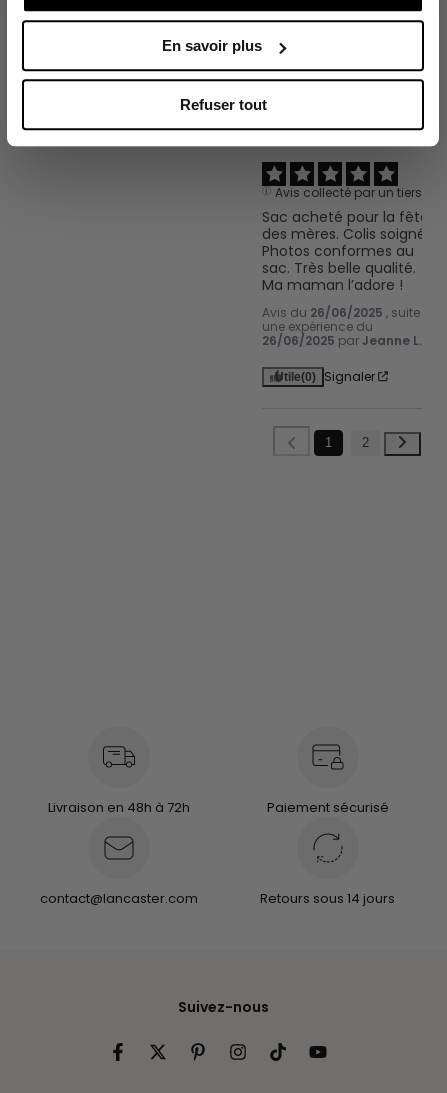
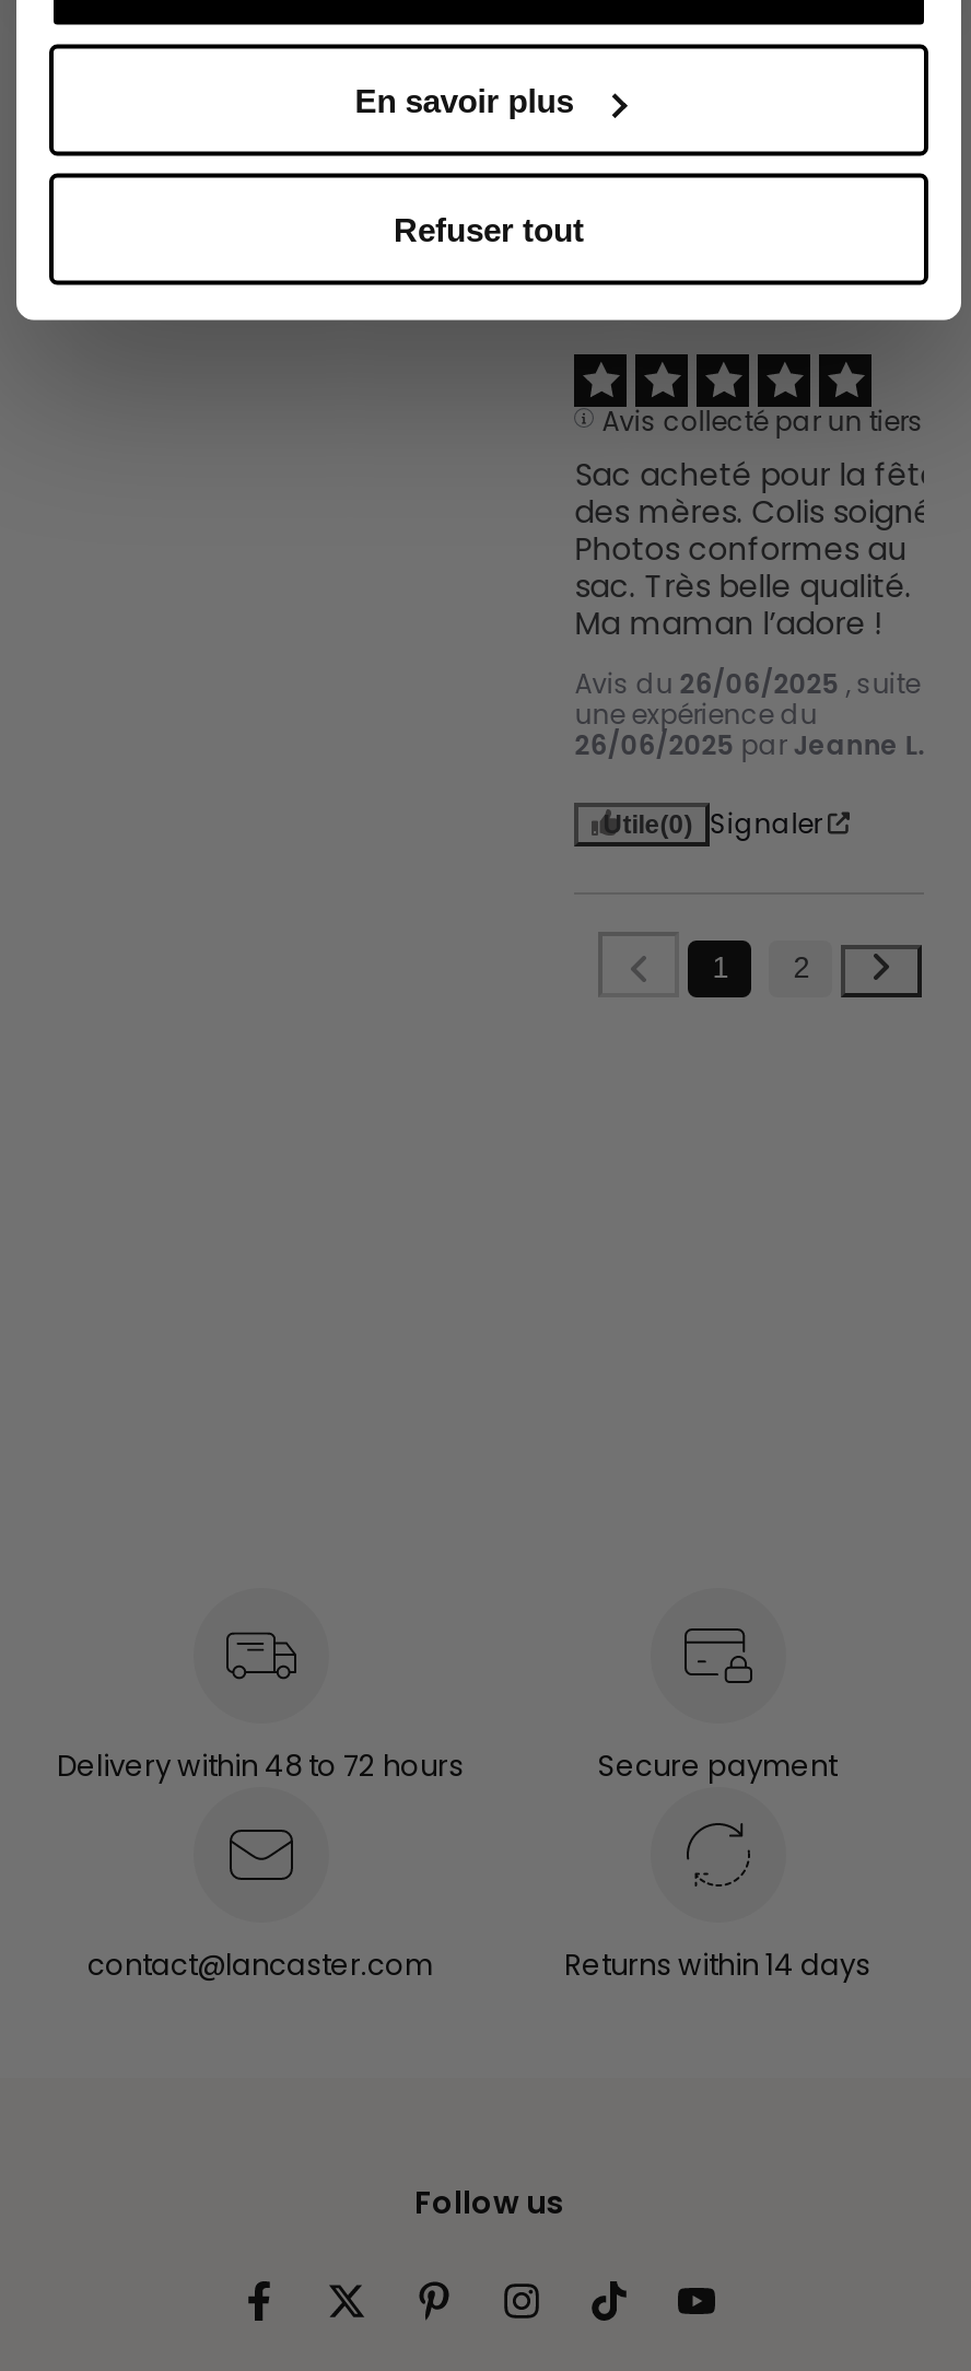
[47,797,388,816] Livraison en 48h à 72h | Paiement sécurisé -> [57,1744,837,1786] Delivery within 48 to 72 hours | Secure payment
[260,888,395,907] Retours sous 14 jours -> [564,1943,870,1985] Returns within 14 days
[177,996,268,1016] Suivez-nous -> [414,2180,563,2223] Follow us

